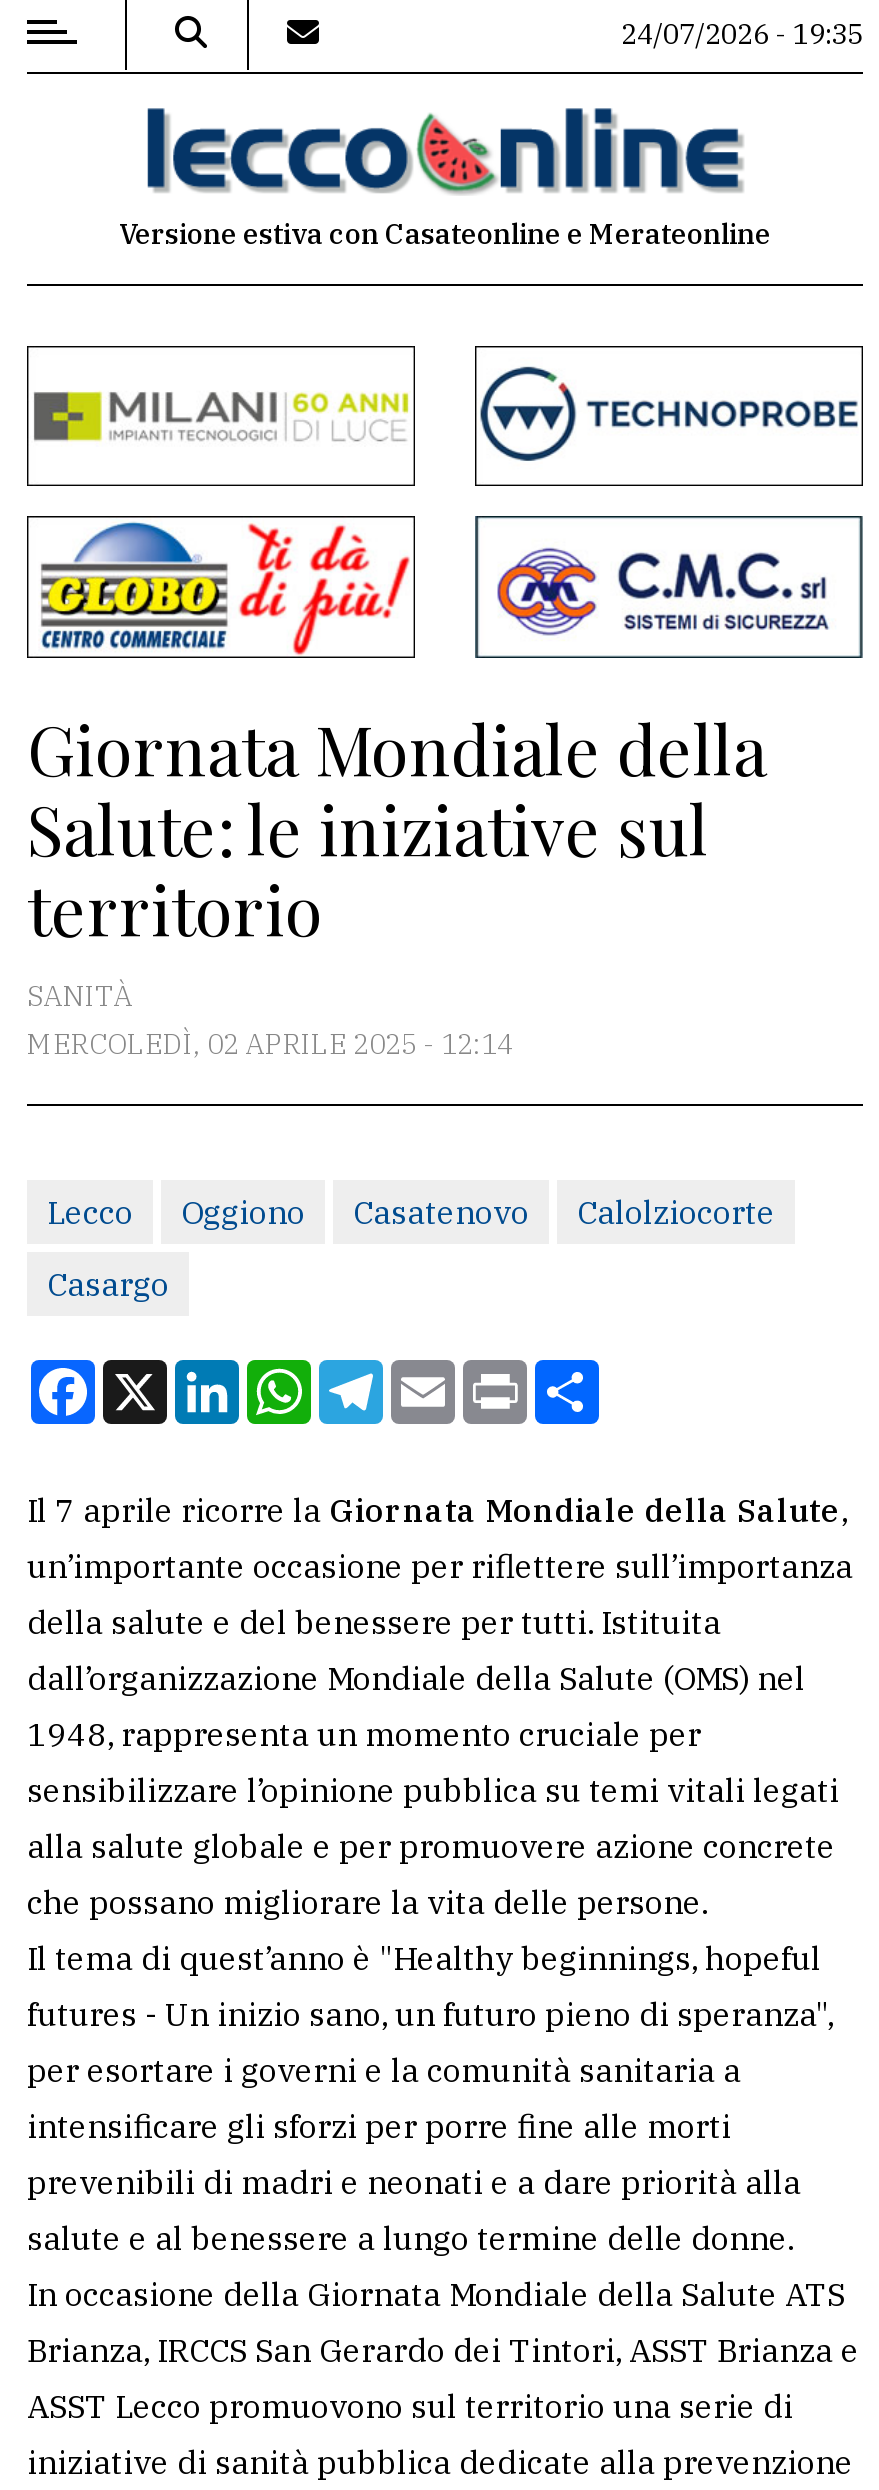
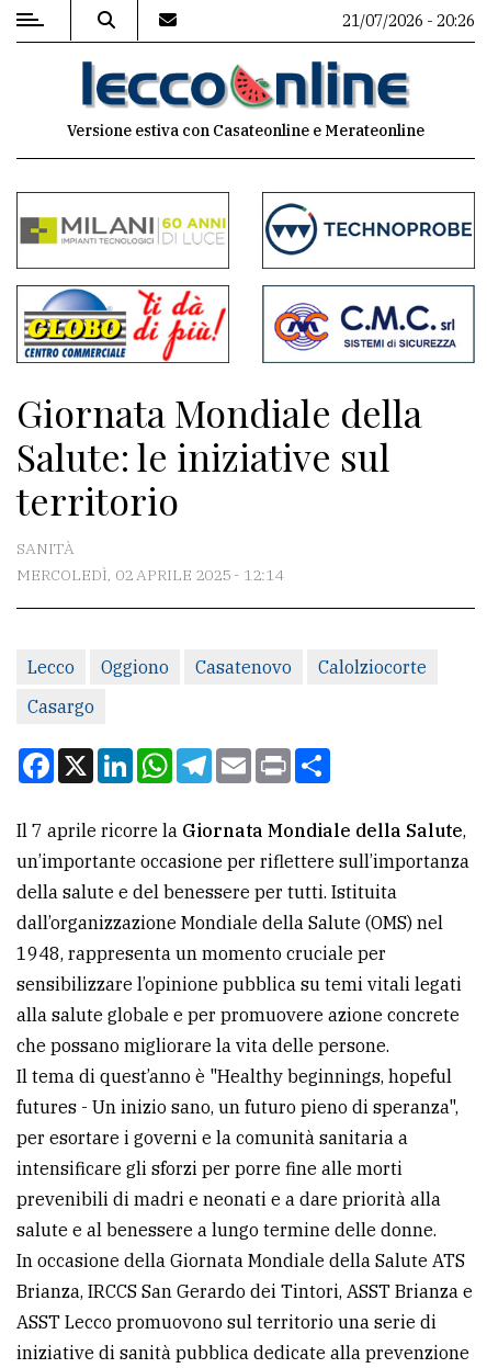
[621,16,863,52] 24/07/2026 - 19:35 -> [342,11,475,31] 21/07/2026 - 20:26

